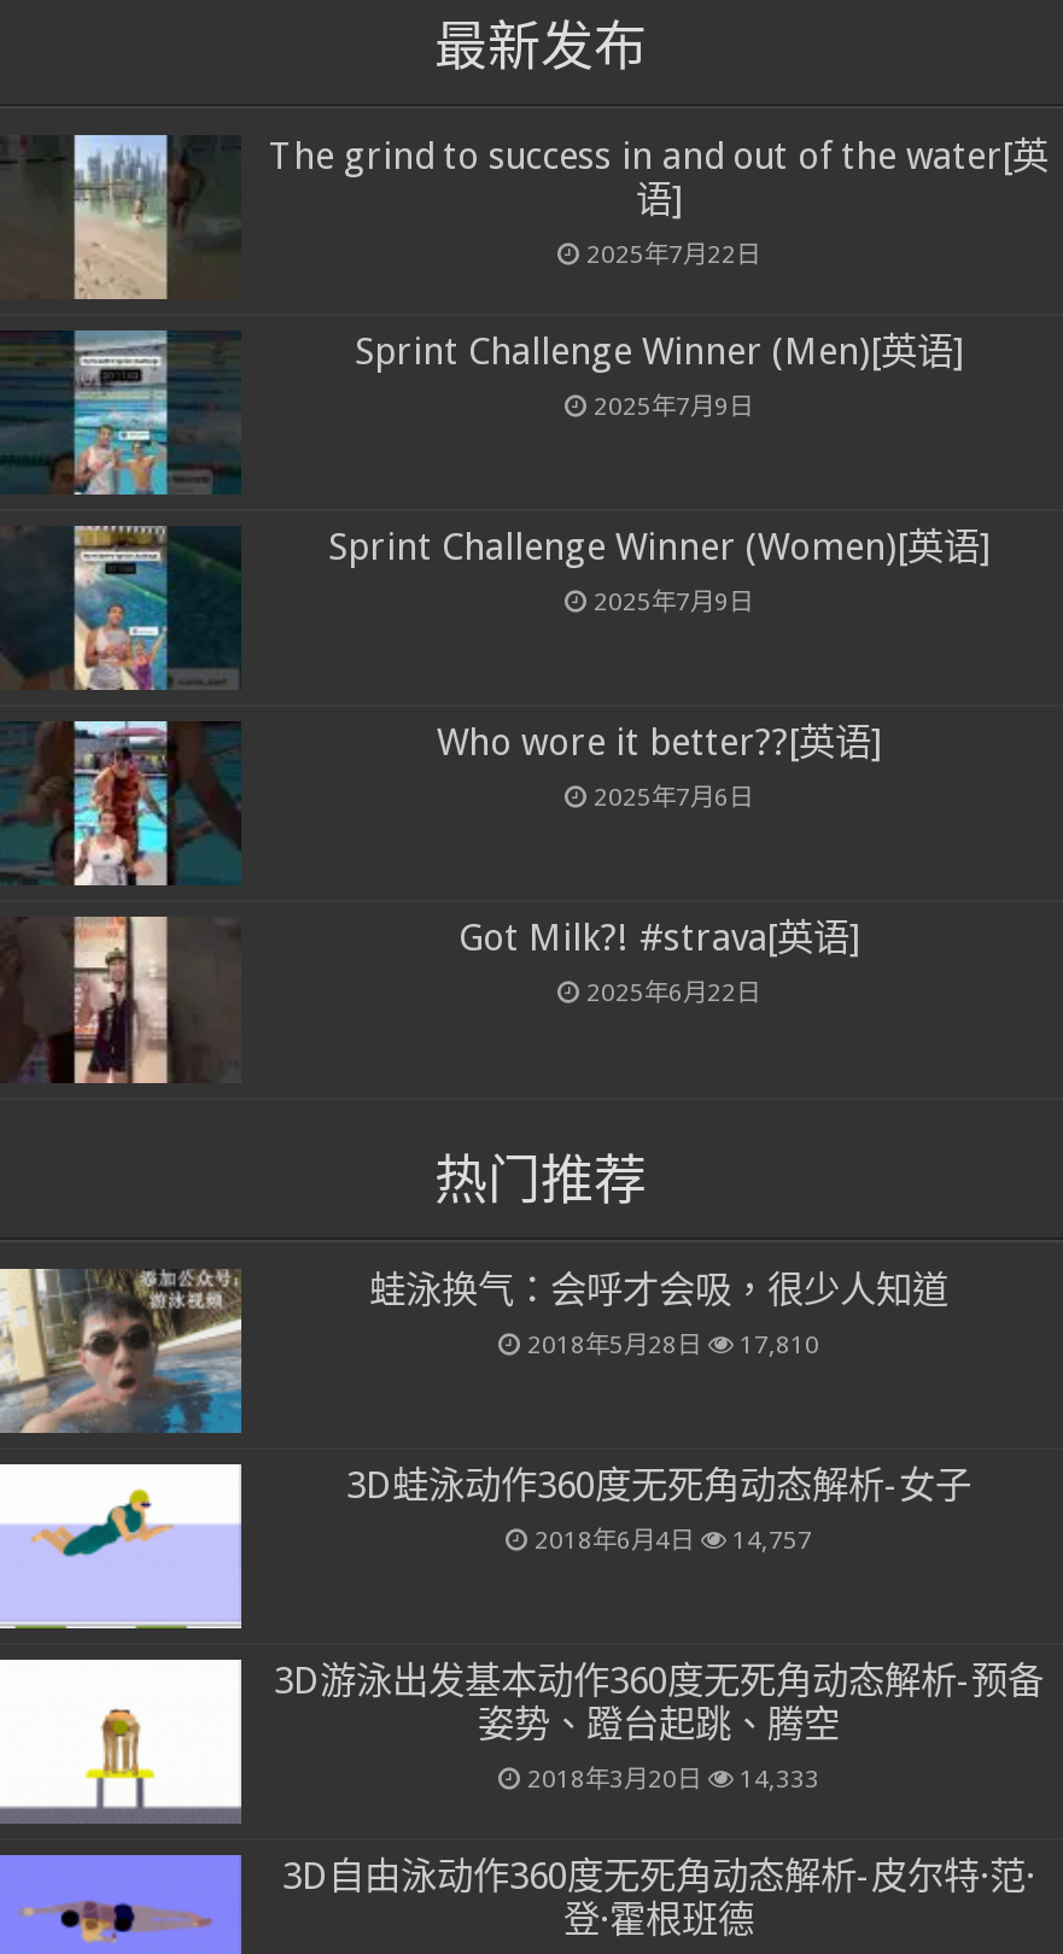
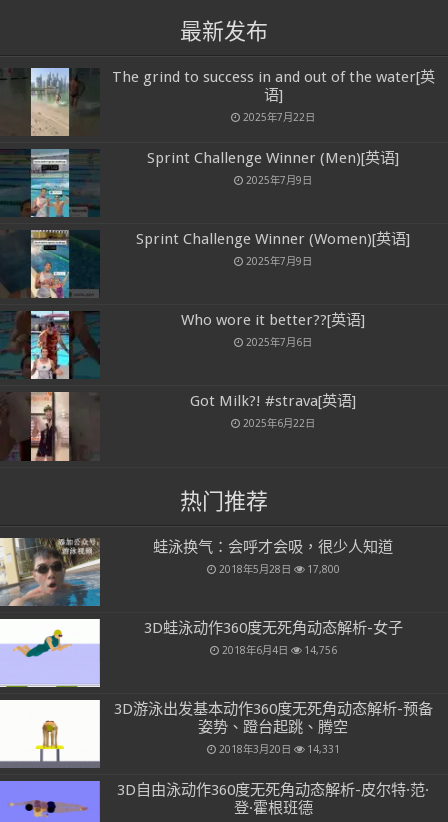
[527,1328,819,1357] 2018年5月28日 17,810 -> [218,563,339,575] 2018年5月28日 17,800
[535,1524,812,1553] 2018年6月4日 14,757 -> [221,644,336,656] 2018年6月4日 14,756
[527,1763,819,1792] 2018年3月20日 14,333 -> [218,743,339,755] 2018年3月20日 14,331

